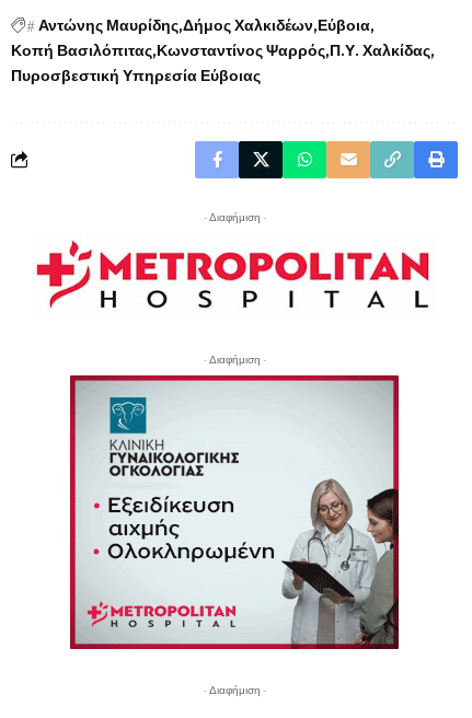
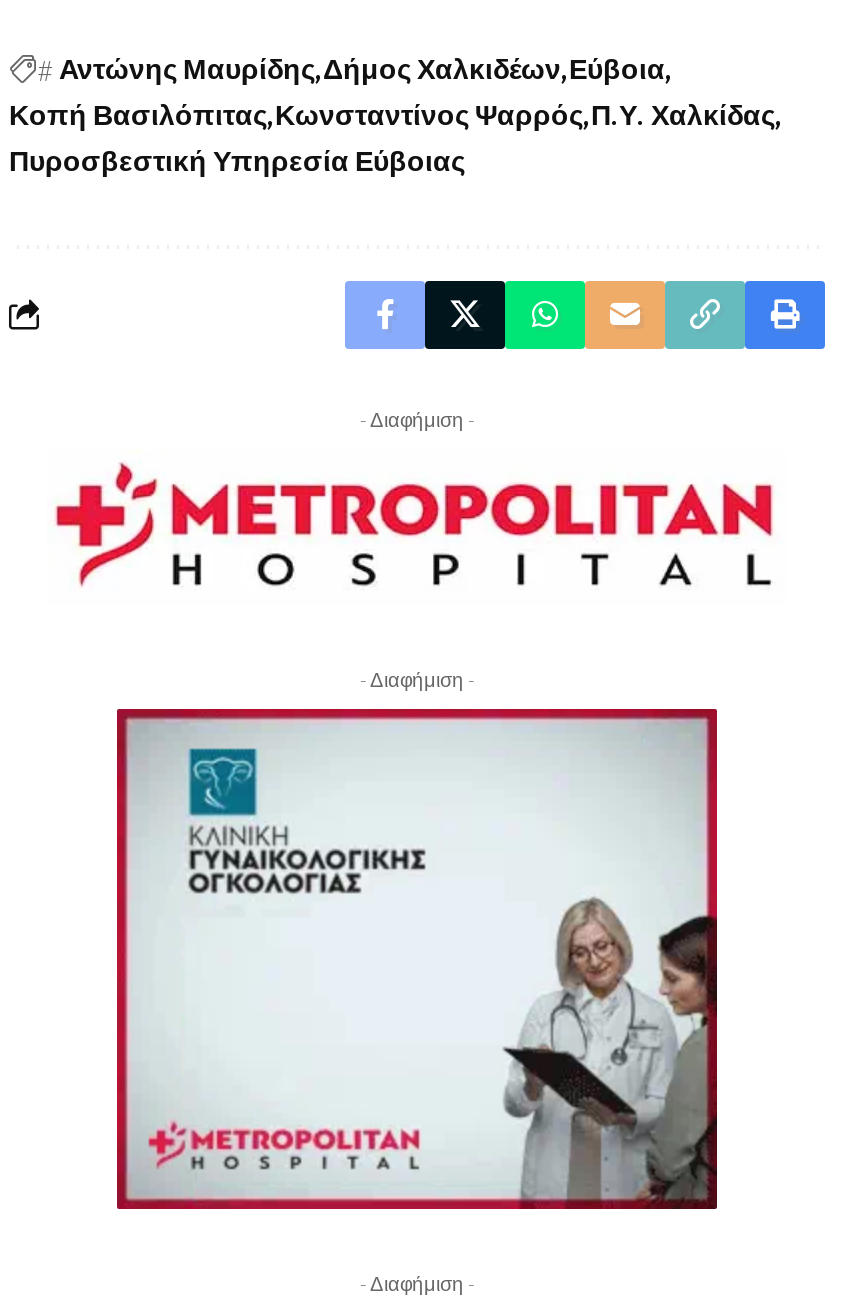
[93,495,275,563] [image] -> none

